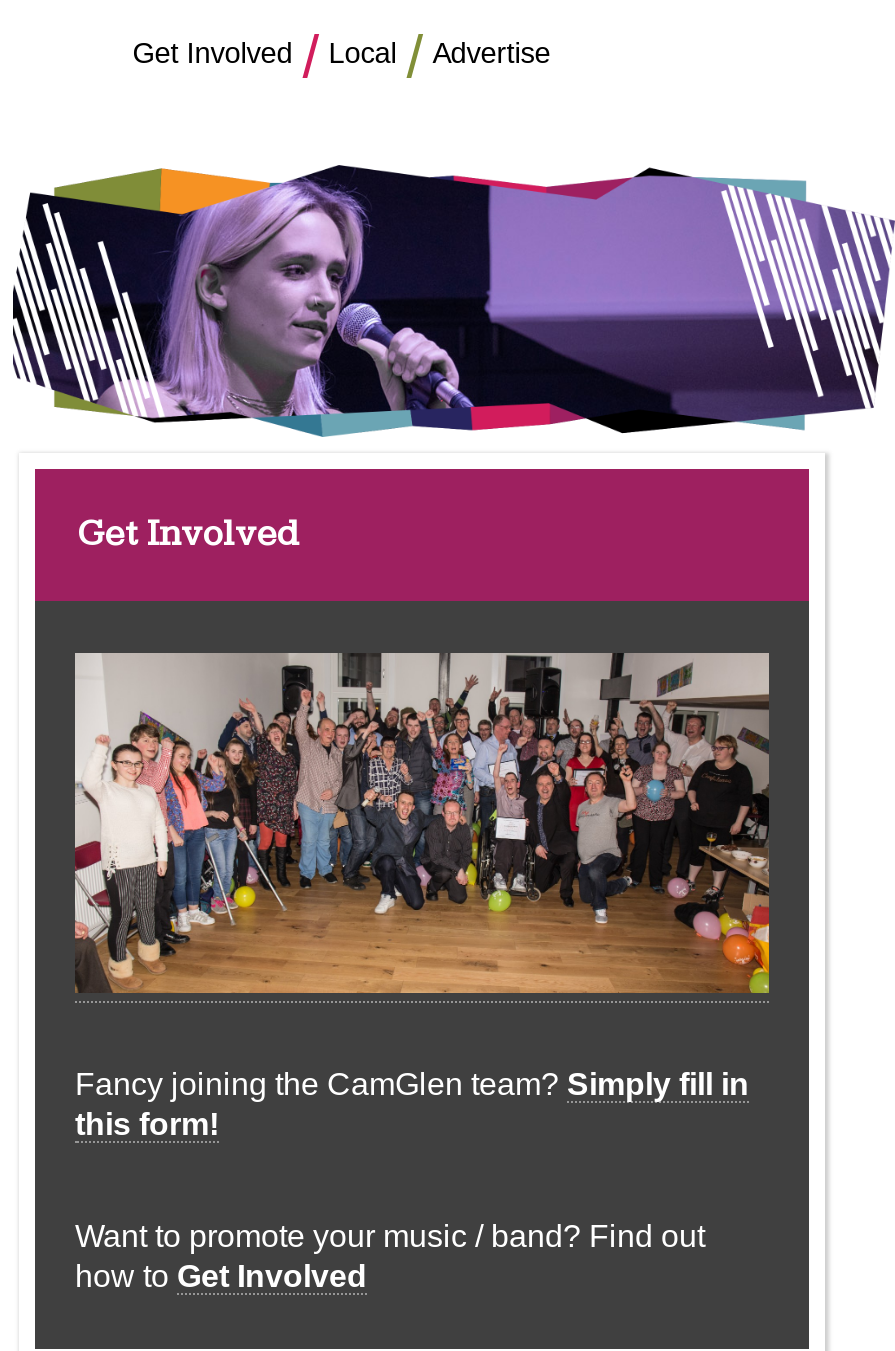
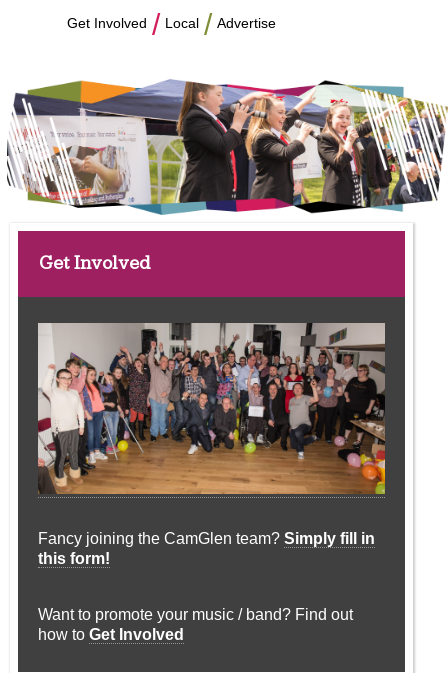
[13,165,889,421] [image] -> [6,80,445,208] [image]

